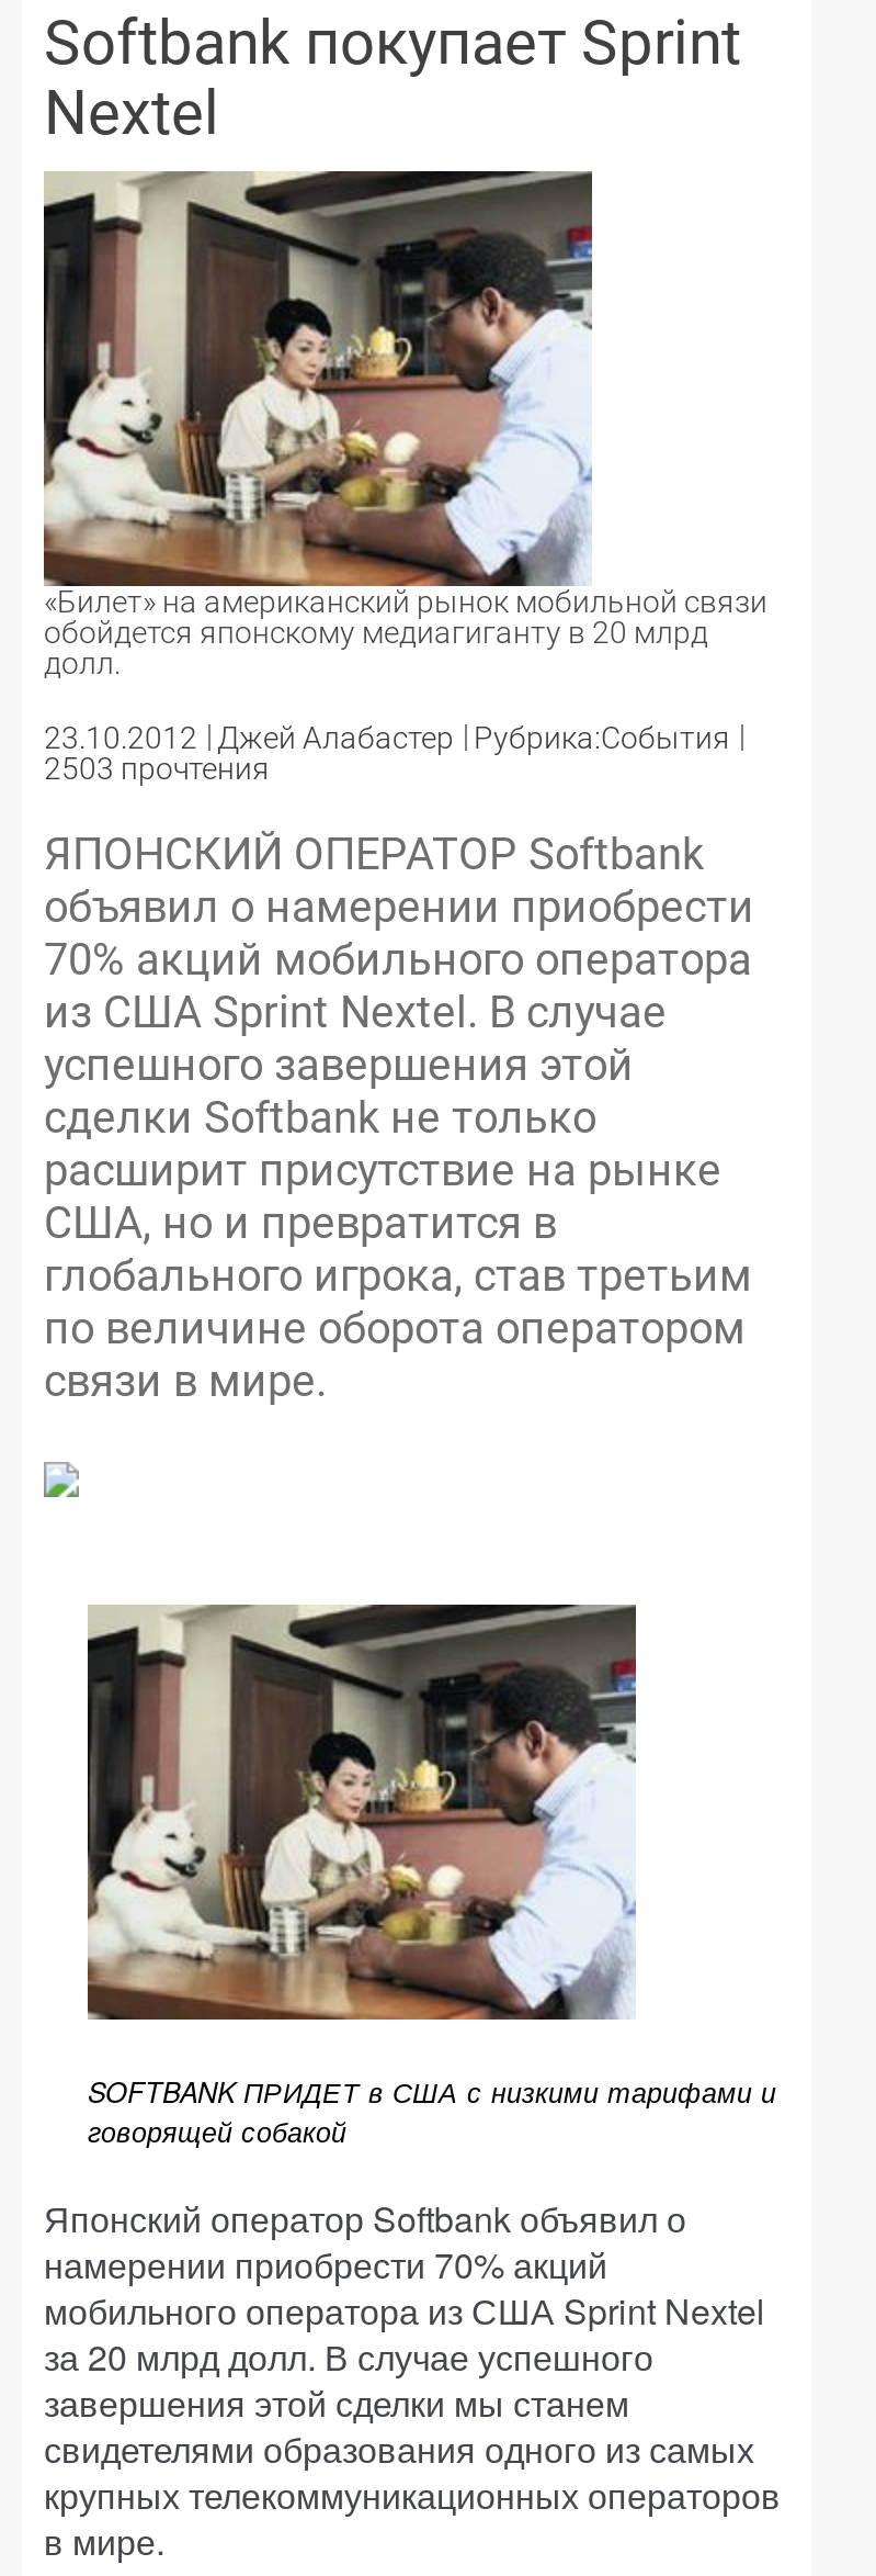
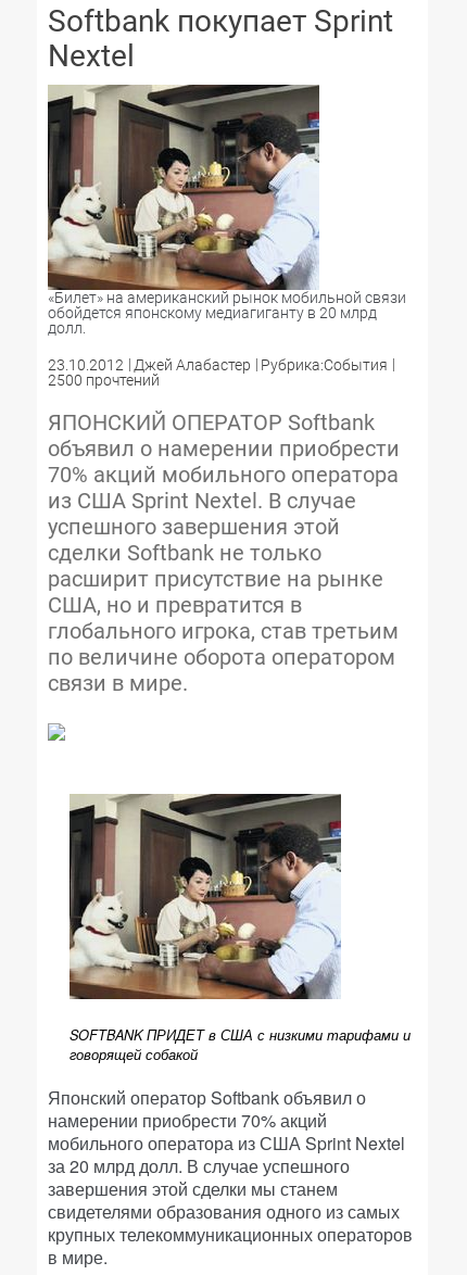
[44,751,270,786] 2503 прочтения -> [48,371,160,389] 2500 прочтений

